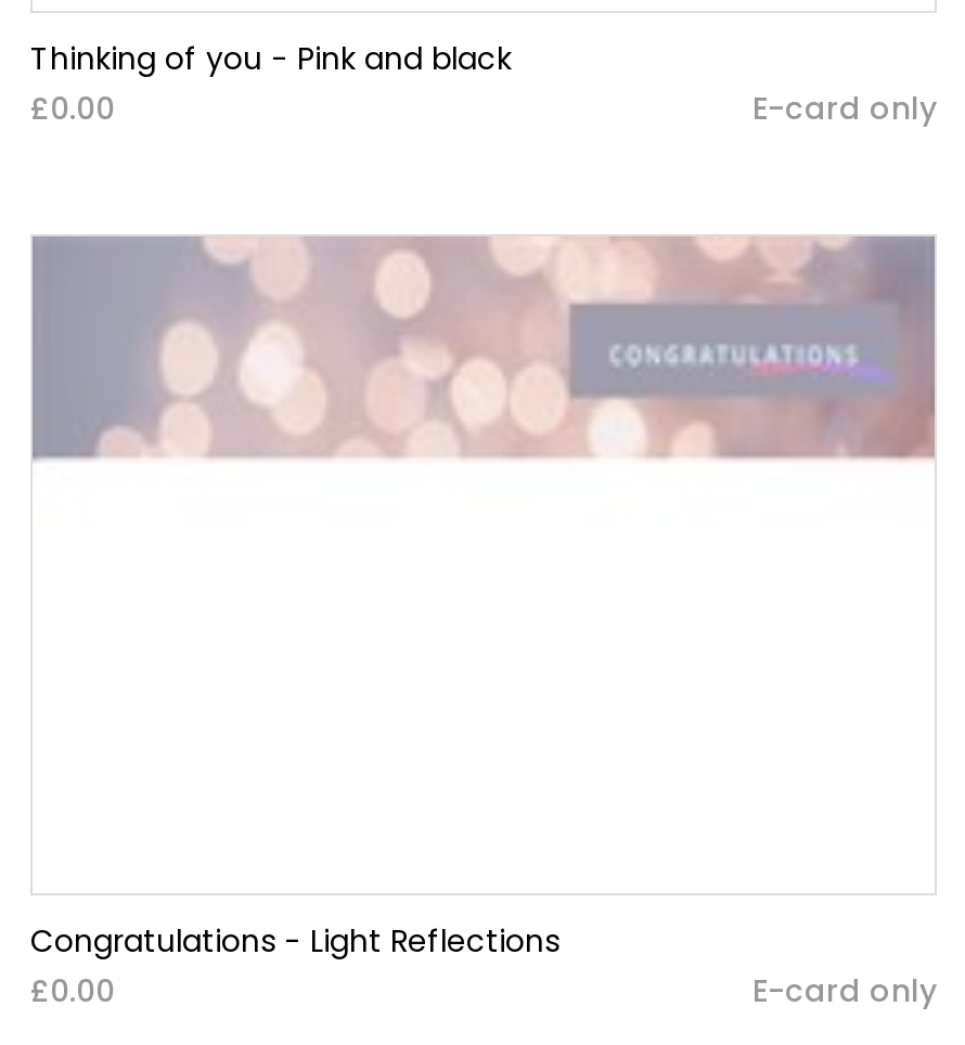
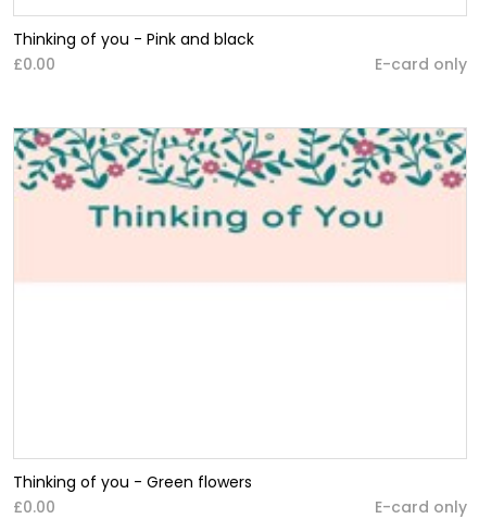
[30,234,937,542] [image] -> [13,127,467,282] [image]
[30,919,559,962] Congratulations - Light Reflections -> [13,471,252,493] Thinking of you - Green flowers

